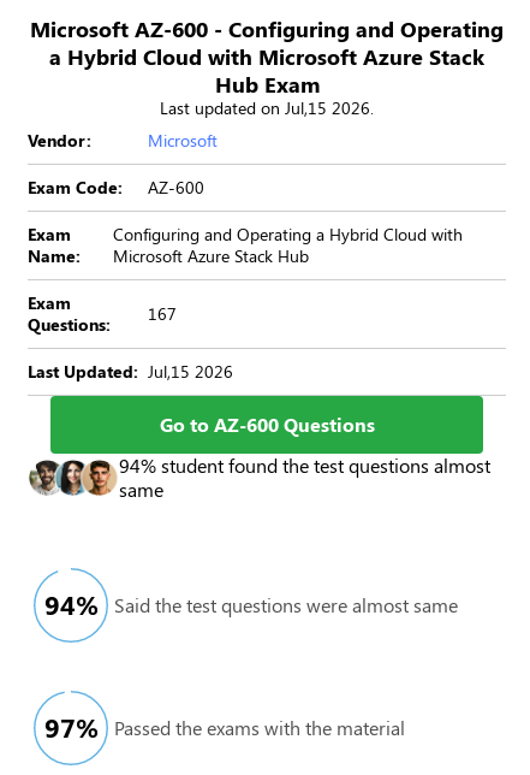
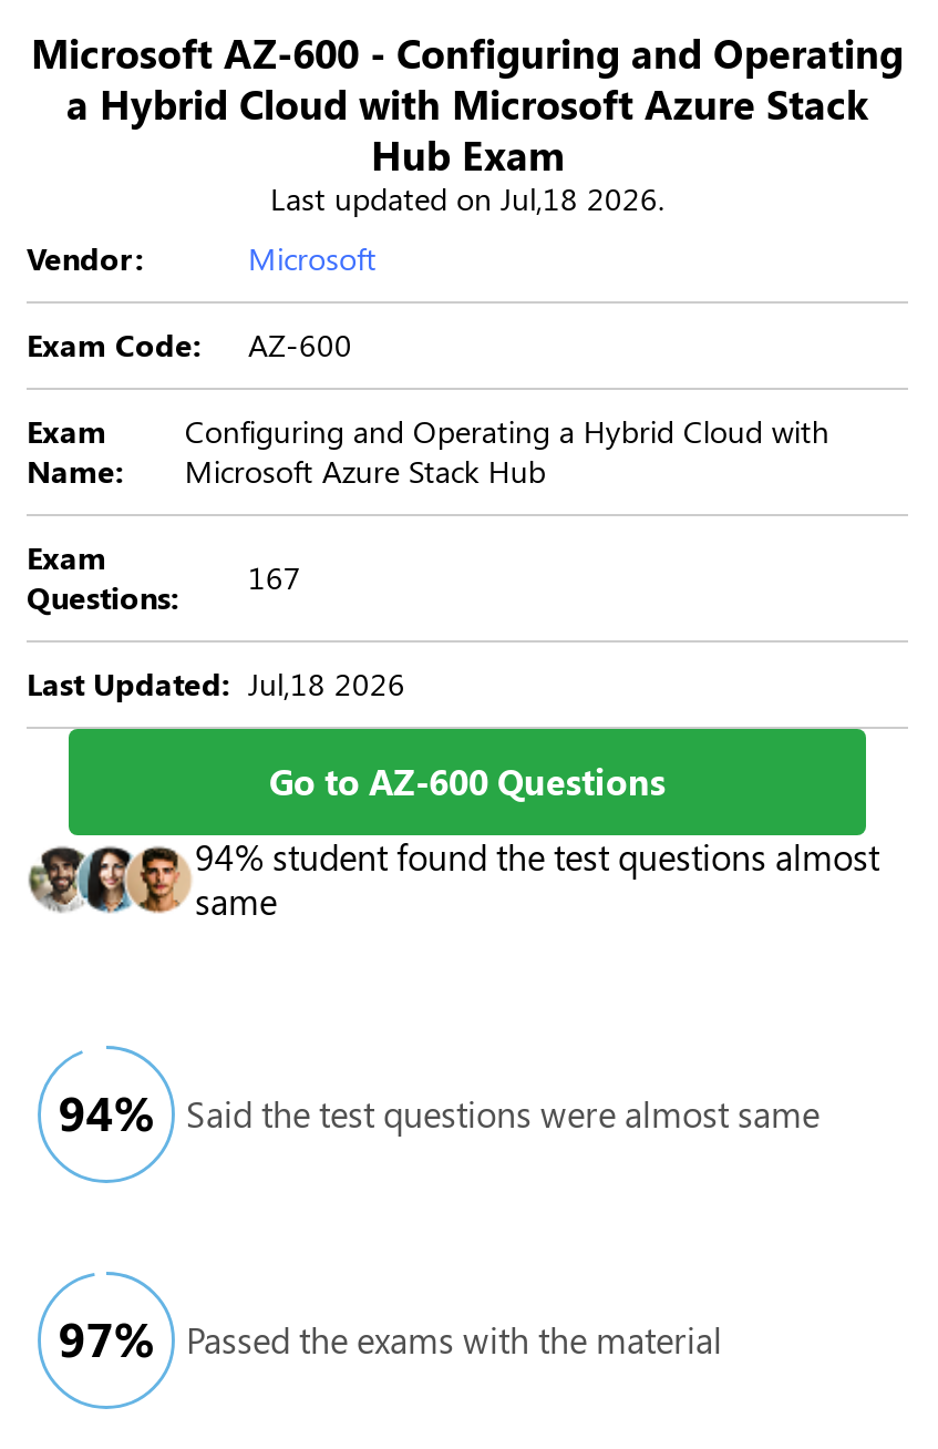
[160,96,374,119] Last updated on Jul,15 2026. -> [270,177,664,219] Last updated on Jul,18 2026.
[28,360,233,383] Last Updated: Jul,15 2026 -> [27,662,405,705] Last Updated: Jul,18 2026

